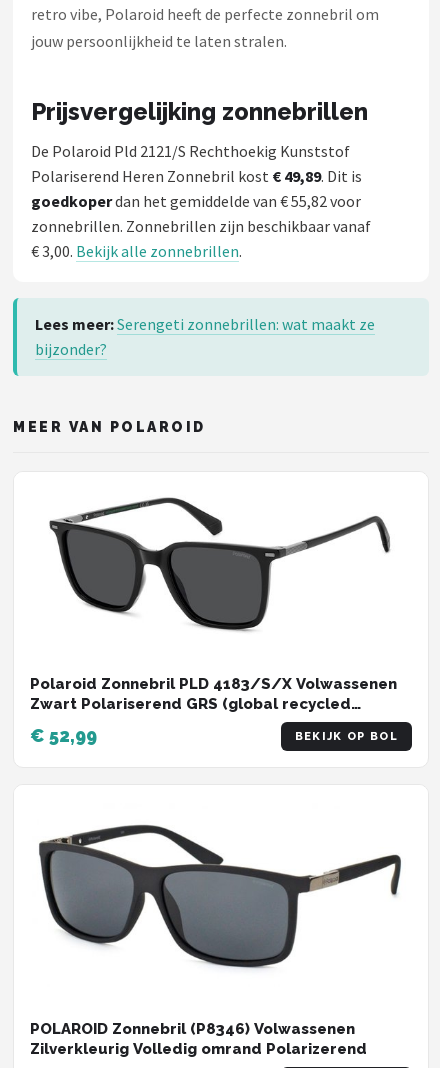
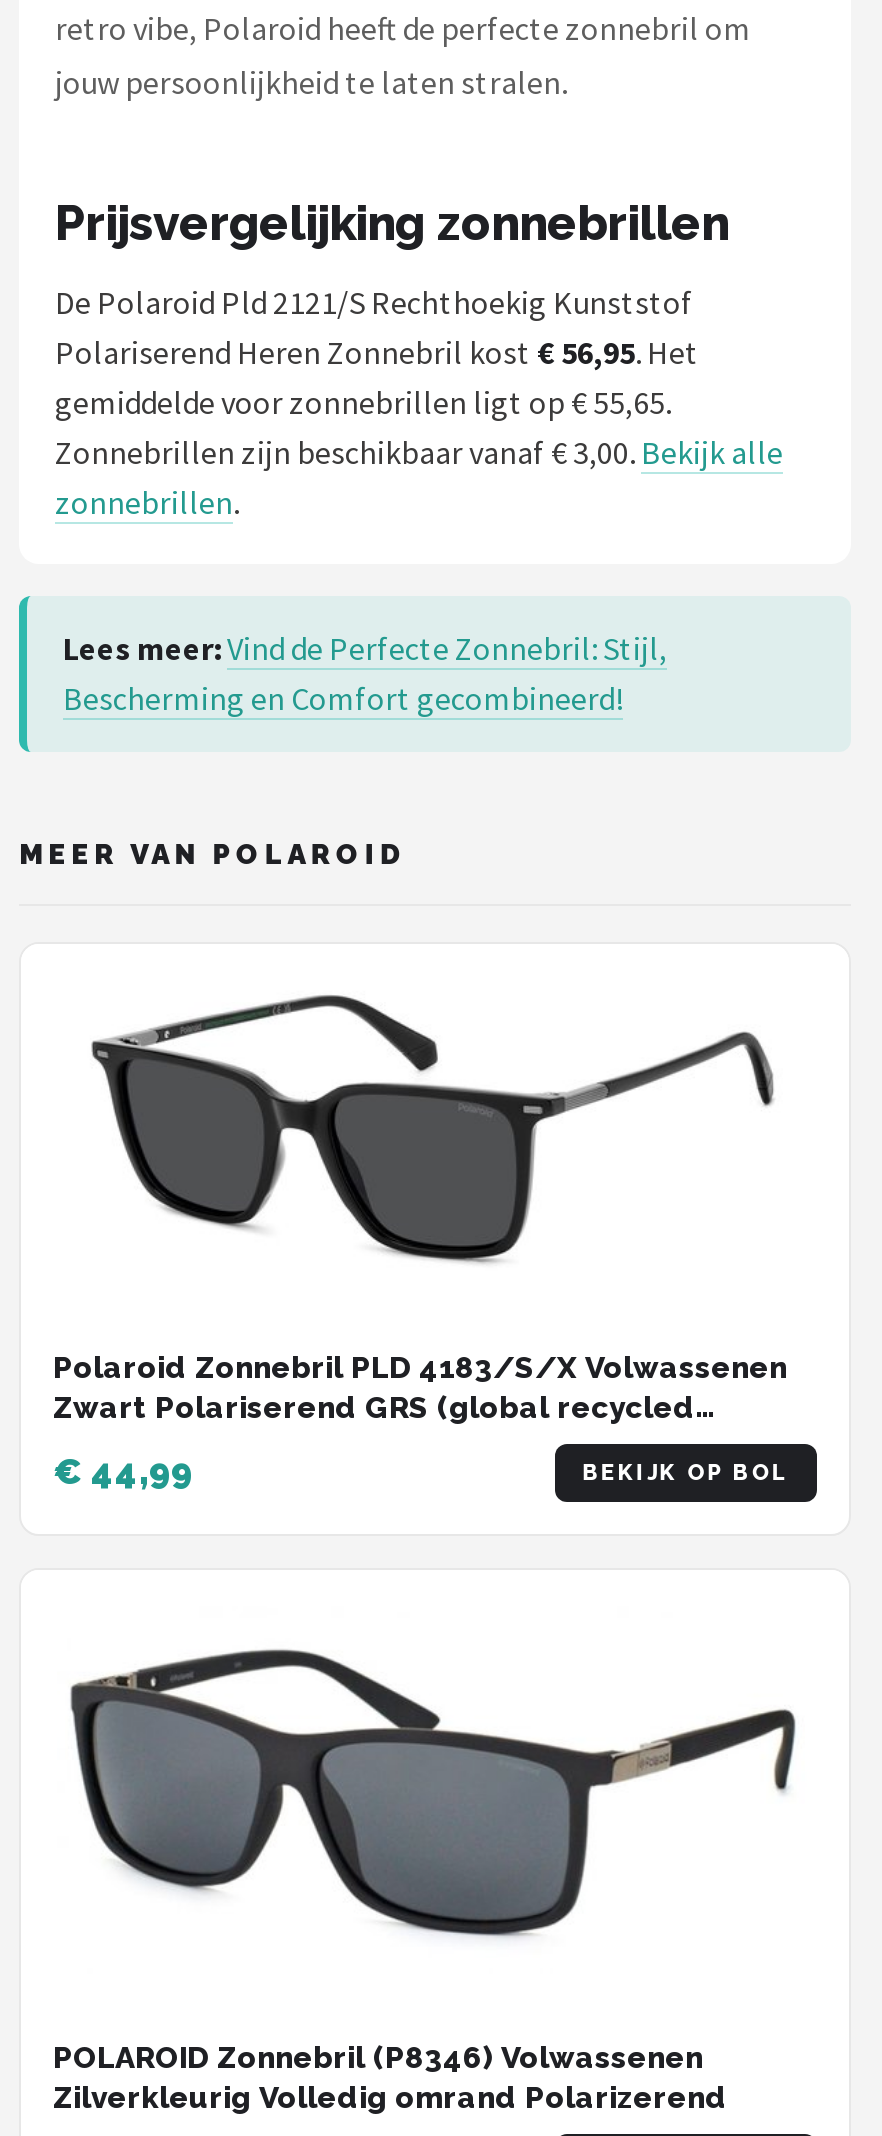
[31,166,371,261] Polariserend Heren Zonnebril kost € 49,89. Dit is | goedkoper dan het gemiddelde van € 55,82 voor | zonnebrillen. Zonnebrillen zijn beschikbaar vanaf | € 3,00. Bekijk alle zonnebrillen. -> [55,333,783,523] Polariserend Heren Zonnebril kost € 56,95. Het | gemiddelde voor zonnebrillen ligt op € 55,65. | Zonnebrillen zijn beschikbaar vanaf € 3,00. Bekijk alle | zonnebrillen.
[35,314,375,359] Lees meer: Serengeti zonnebrillen: wat maakt ze | bijzonder? -> [63,629,667,719] Lees meer: Vind de Perfecte Zonnebril: Stijl, | Bescherming en Comfort gecombineerd!
[30,725,97,746] € 52,99 -> [53,1450,193,1492] € 44,99

